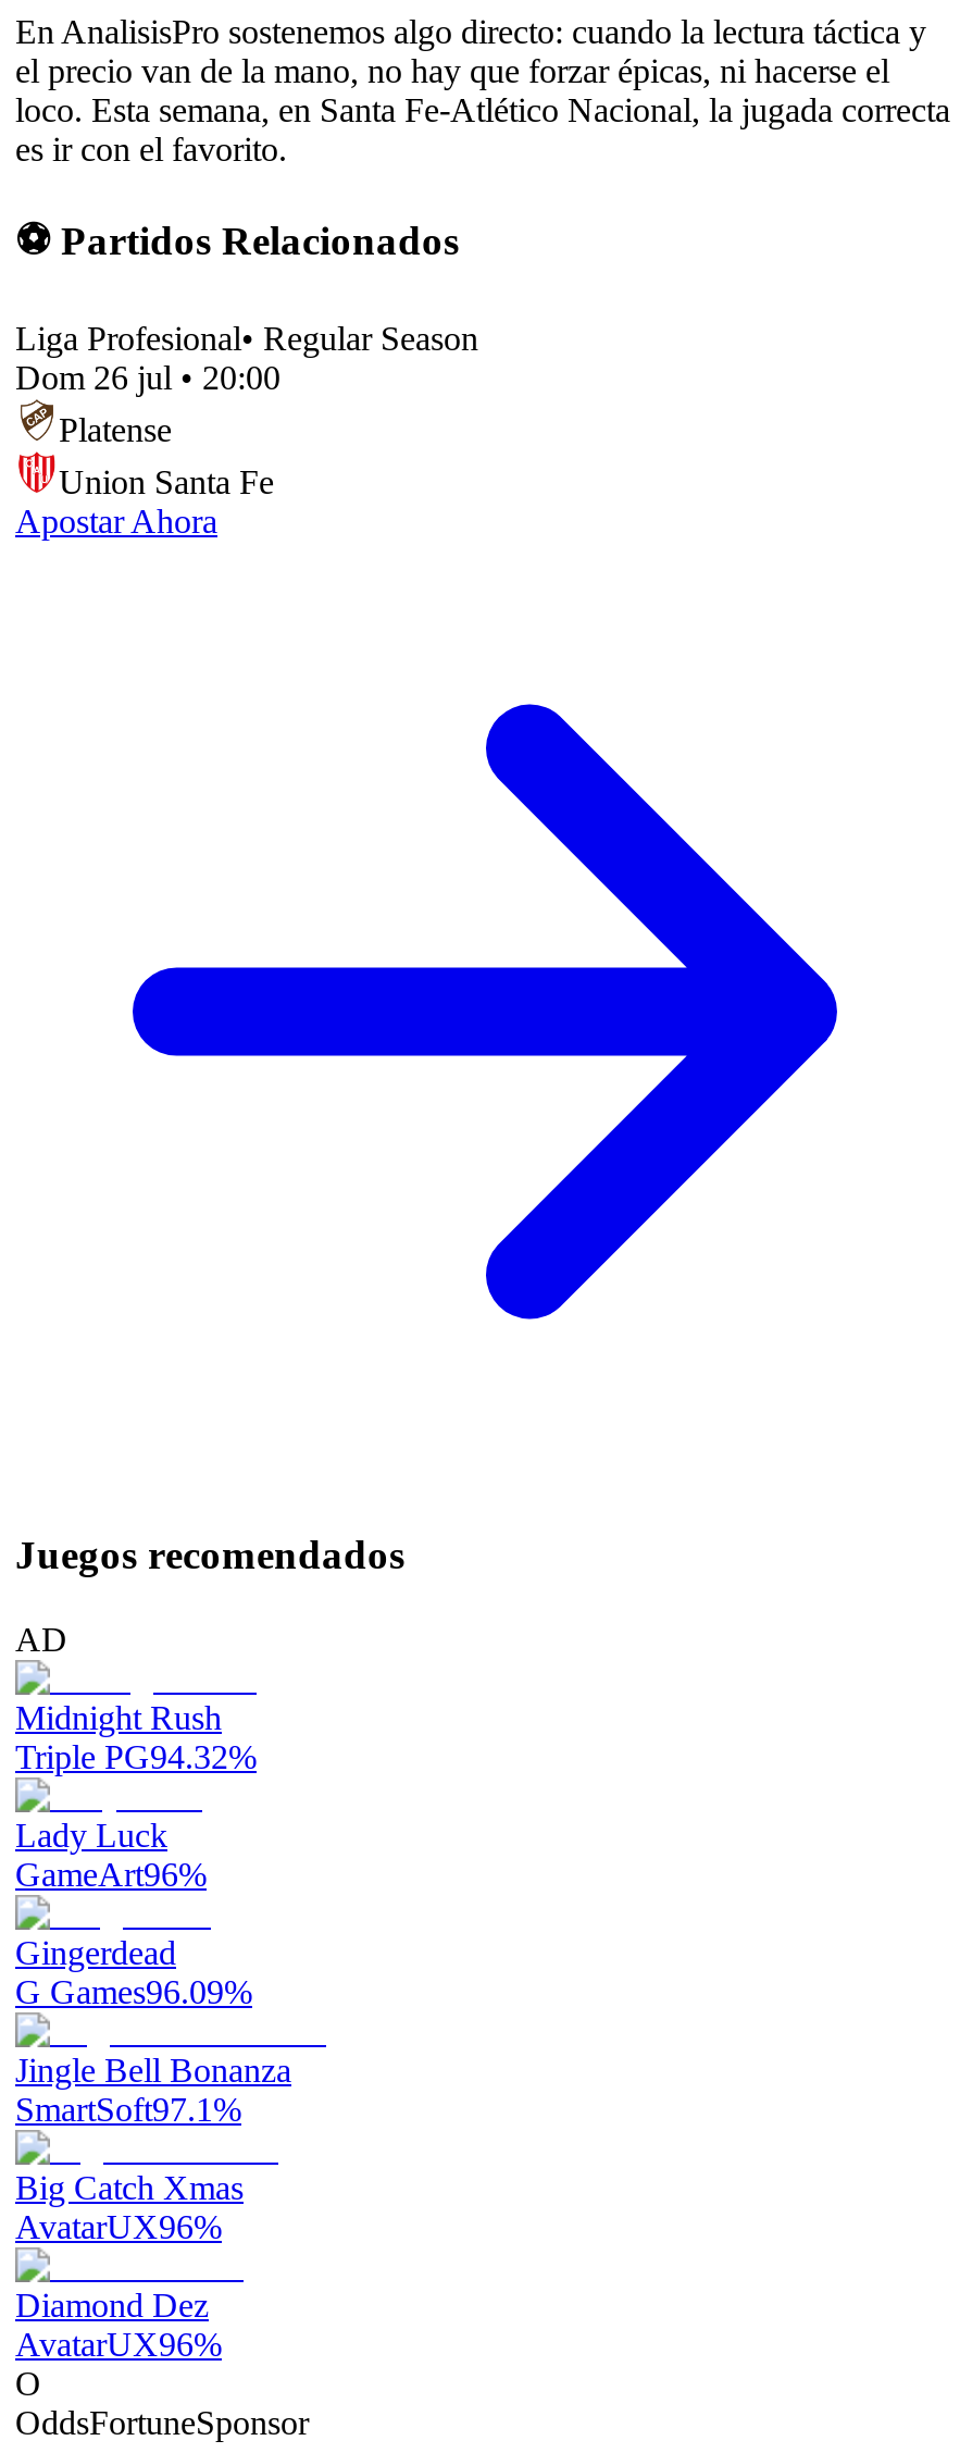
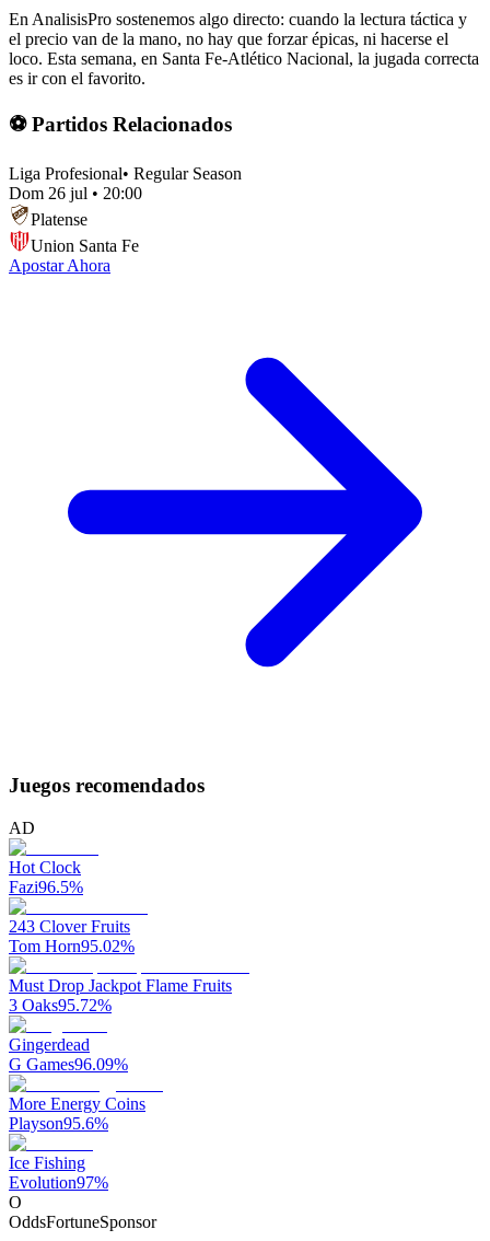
[15,1699,257,1892] Midnight Rush | Triple PG94.32% | Lady Luck | GameArt96% -> [9,858,232,1014] Hot Clock | Fazi96.5% | 243 Clover Fruits | Tom Horn95.02% | Must Drop Jackpot Flame Fruits | 3 Oaks95.72%
moved [15,1934,252,2010] -> [9,1035,128,1073]: Gingerdead | G Games96.09%
[15,2051,291,2362] Jingle Bell Bonanza | SmartSoft97.1% | Big Catch Xmas | AvatarUX96% | Diamond Dez | AvatarUX96% -> [9,1094,145,1192] More Energy Coins | Playson95.6% | Ice Fishing | Evolution97%

